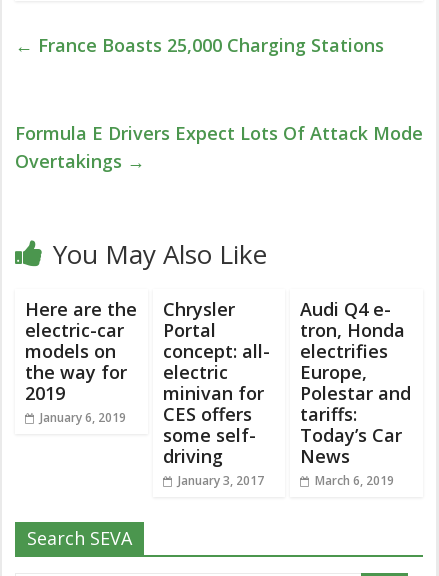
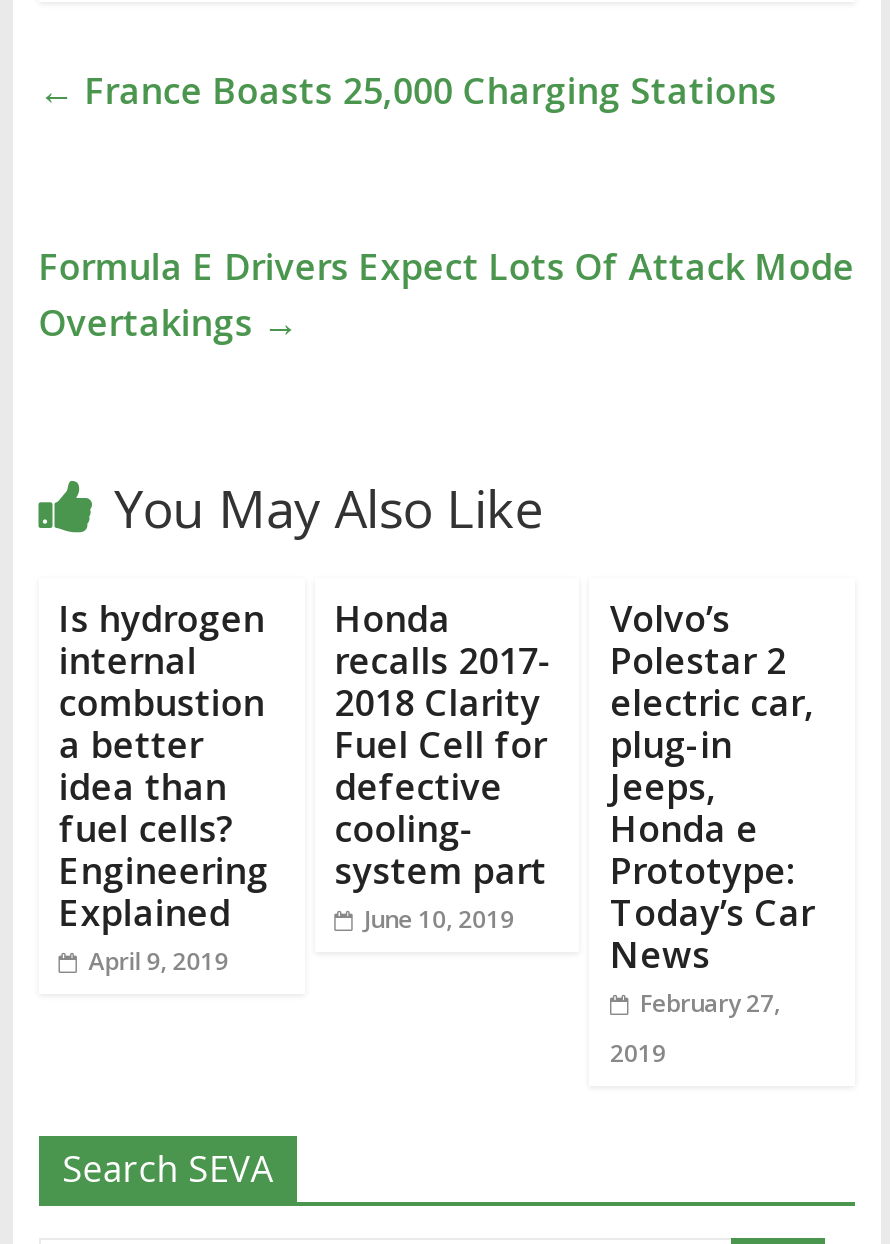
[25,297,137,426] Here are the | electric-car | models on | the way for | 2019 | January 6, 2019 -> [59,594,269,978] Is hydrogen | internal | combustion | a better | idea than | fuel cells? | Engineering | Explained | April 9, 2019
[163,297,270,489] Chrysler | Portal | concept: all- | electric | minivan for | CES offers | some self- | driving | January 3, 2017 -> [334,594,552,936] Honda | recalls 2017- | 2018 Clarity | Fuel Cell for | defective | cooling- | system part | June 10, 2019
[300,297,411,426] Audi Q4 e- | tron, Honda | electrifies | Europe, | Polestar and | tariffs: -> [610,594,814,894] Volvo’s | Polestar 2 | electric car, | plug-in | Jeeps, | Honda e | Prototype:
[315,472,394,489] March 6, 2019 -> [610,986,780,1070] February 27, | 2019

